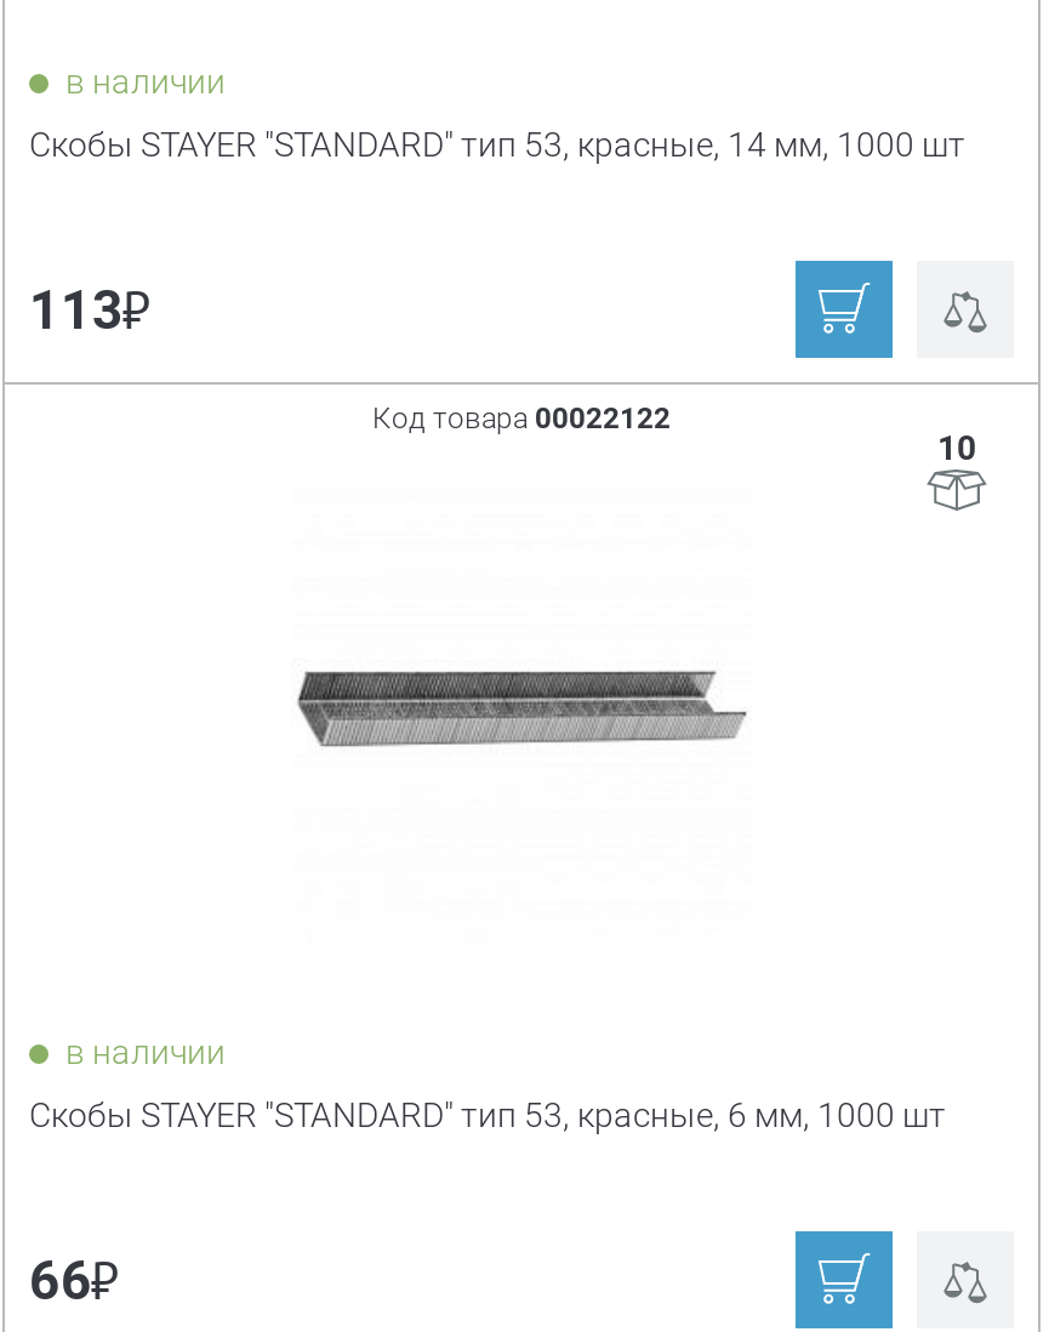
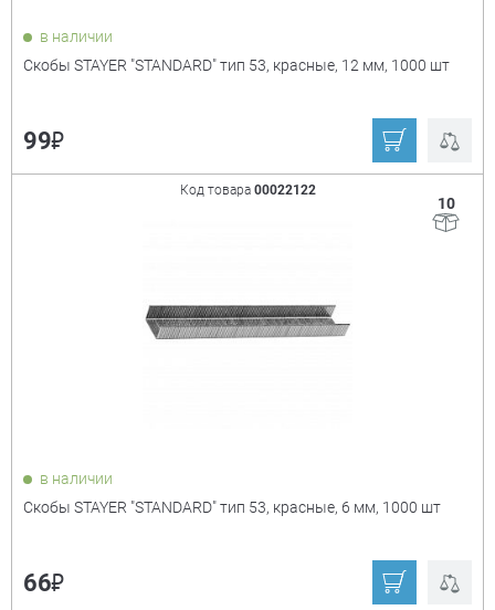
[29,125,965,164] Скобы STAYER "STANDARD" тип 53, красные, 14 мм, 1000 шт -> [23,56,450,74] Скобы STAYER "STANDARD" тип 53, красные, 12 мм, 1000 шт
[29,275,150,343] 113₽ -> [23,125,64,156] 99₽

